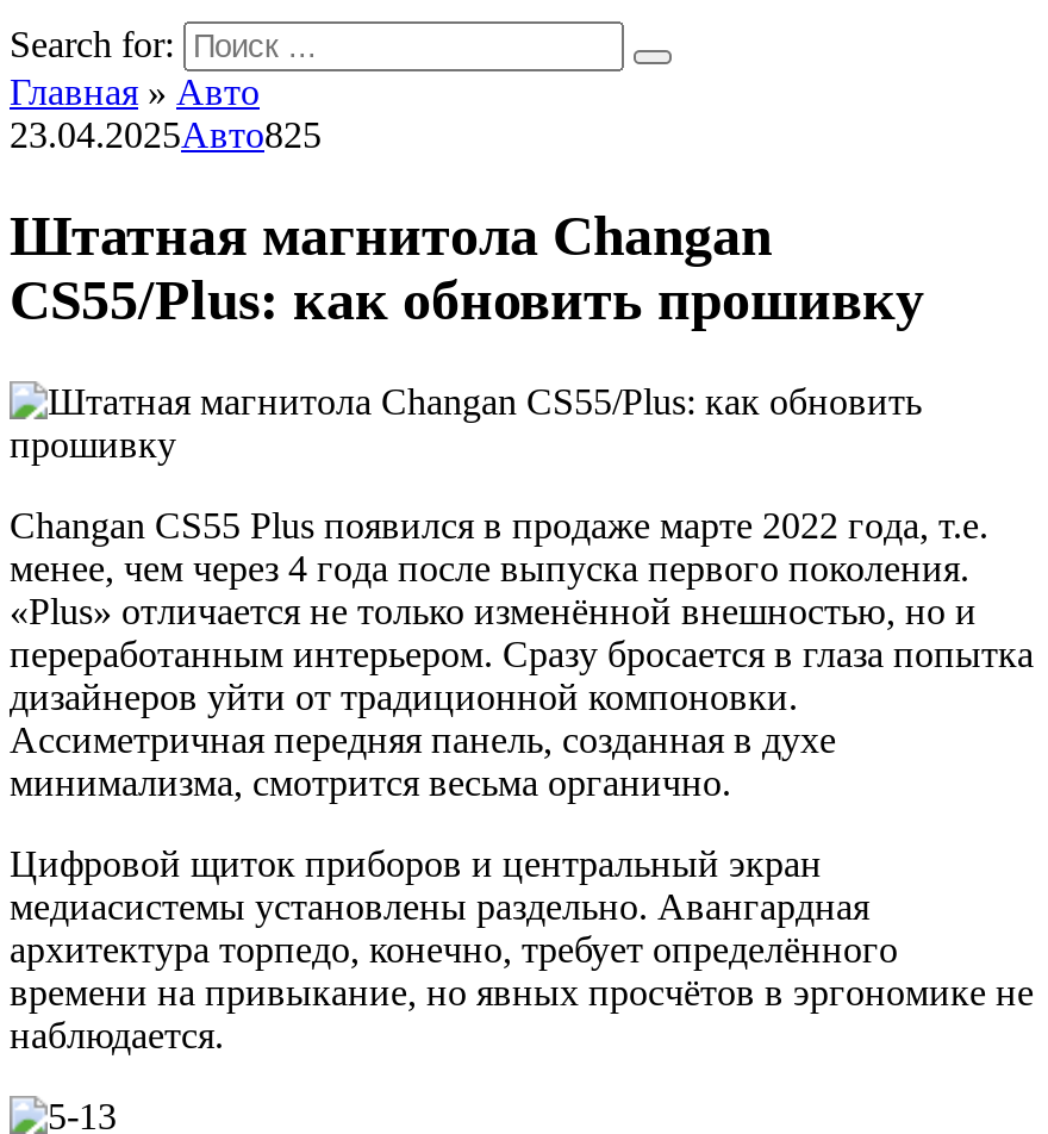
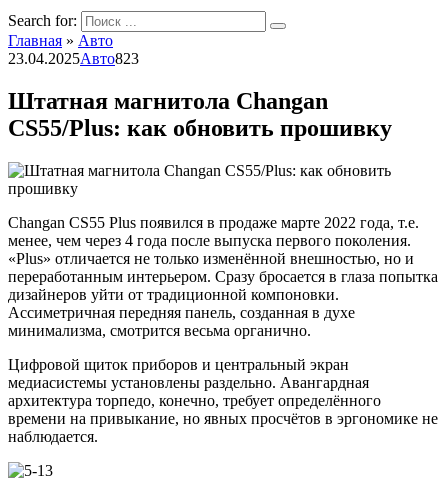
[10,114,322,155] 23.04.2025Авто825 -> [8,50,139,67] 23.04.2025Авто823

